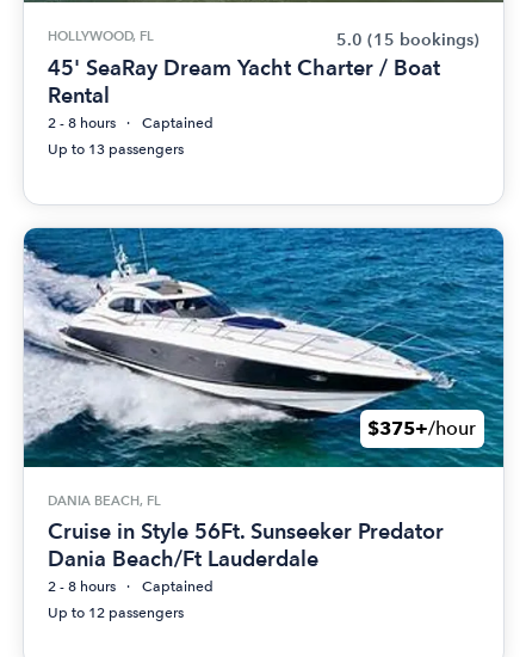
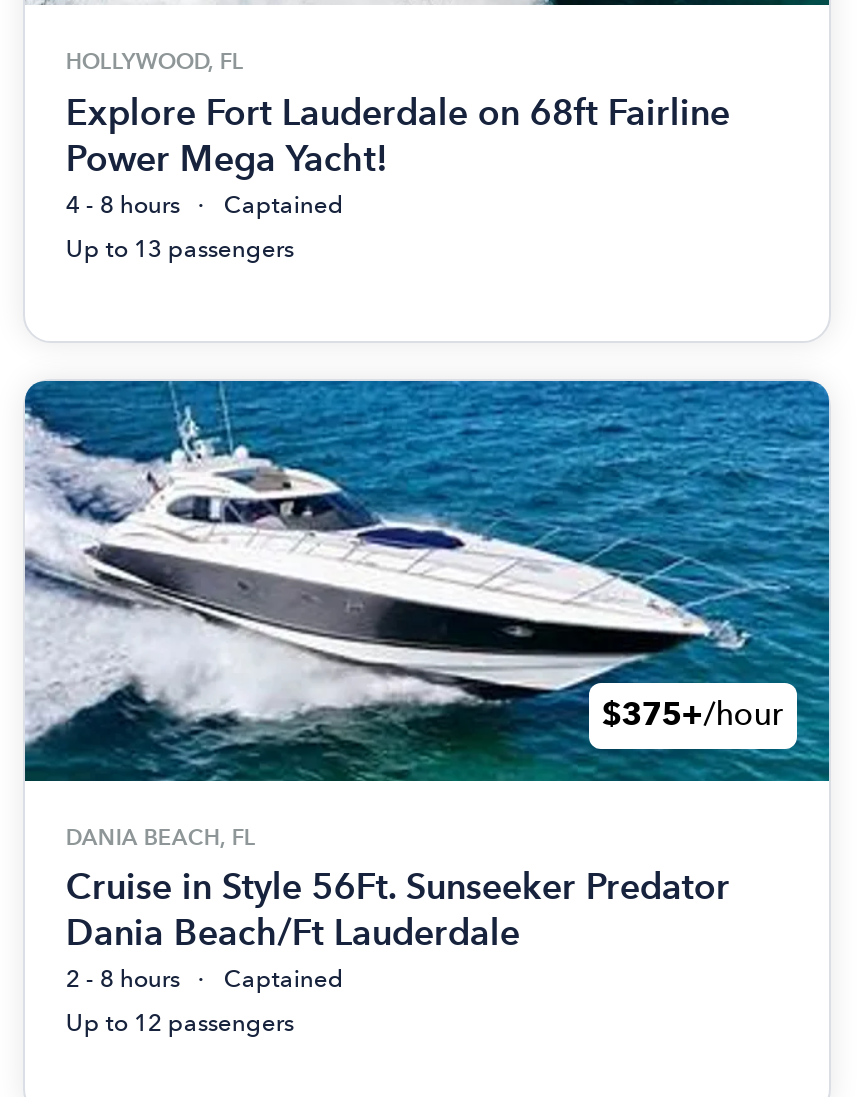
[48,30,479,132] 5.0 (15 bookings) | 45' SeaRay Dream Yacht Charter / Boat | Rental | 2 - 8 hours -> [66,90,730,218] Explore Fort Lauderdale on 68ft Fairline | Power Mega Yacht! | 4 - 8 hours

